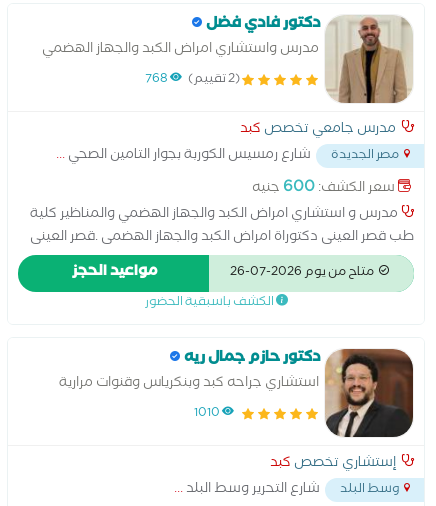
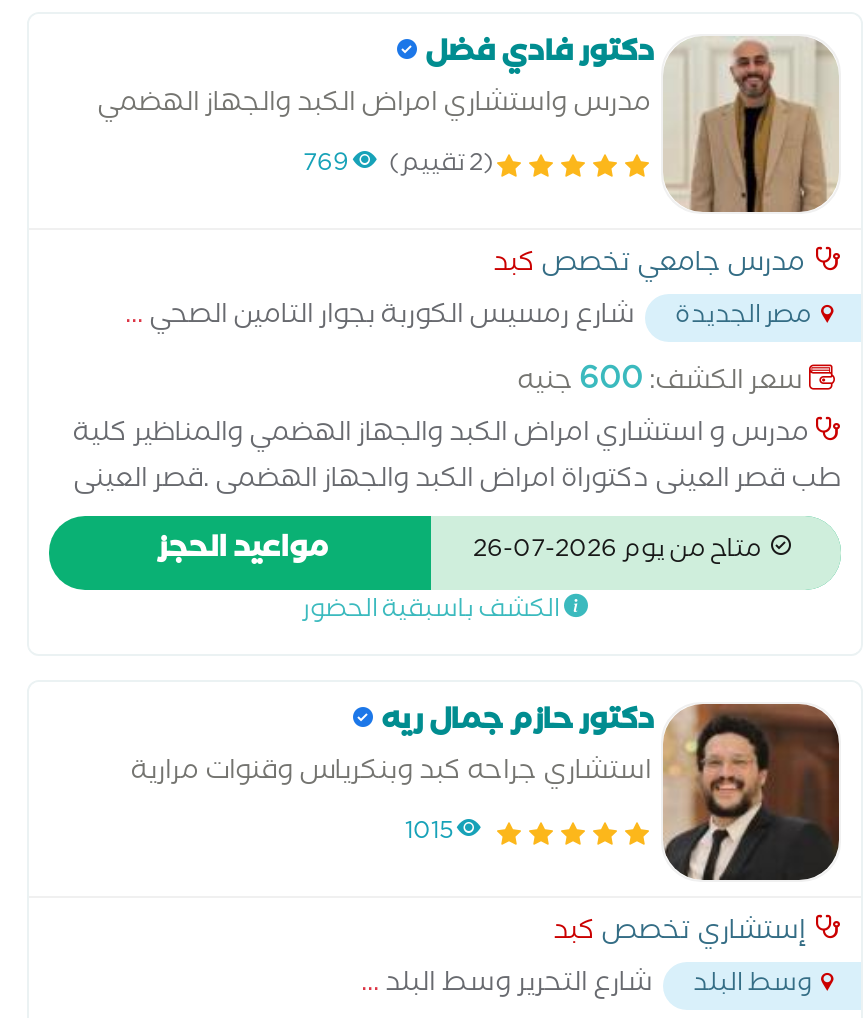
[145,69,168,92] 768 -> [303,143,349,189] 769
[194,403,220,426] 1010 -> [405,811,453,857] 1015

